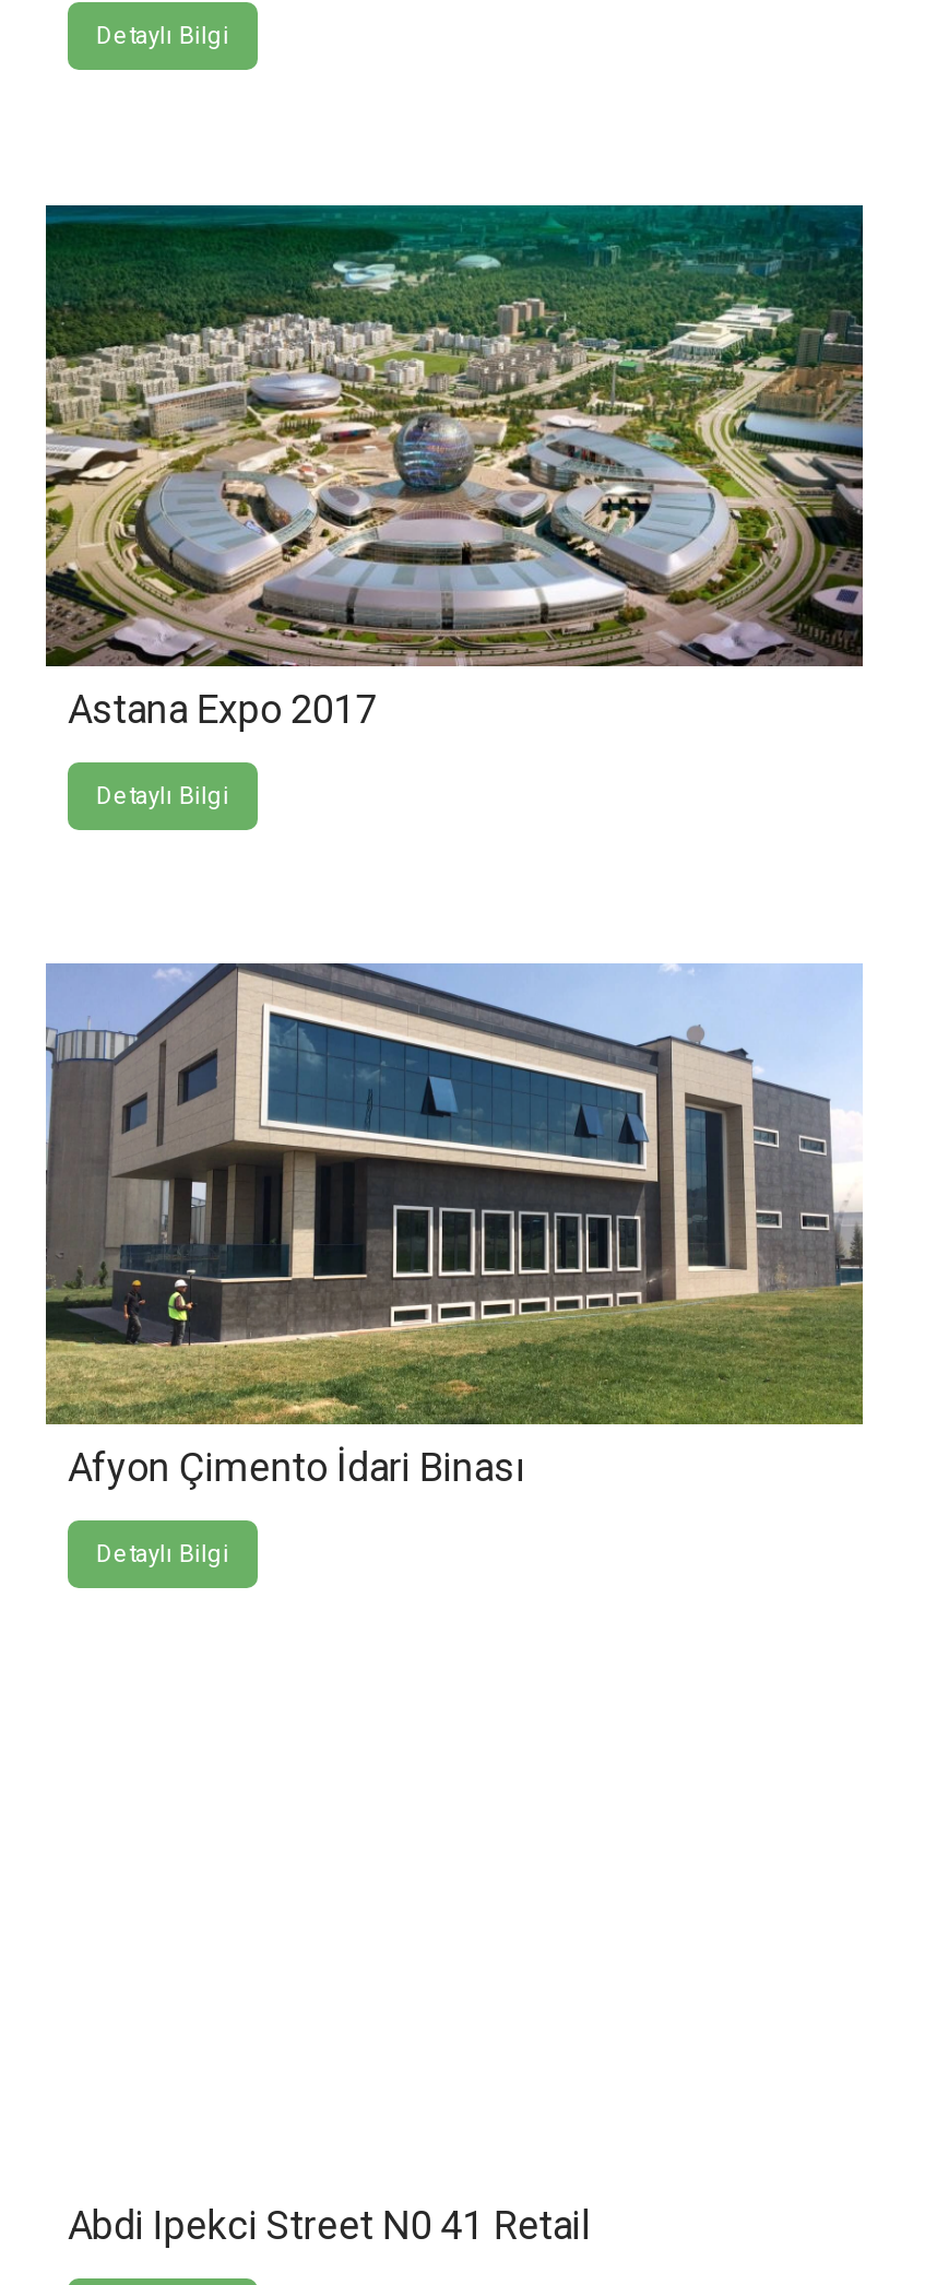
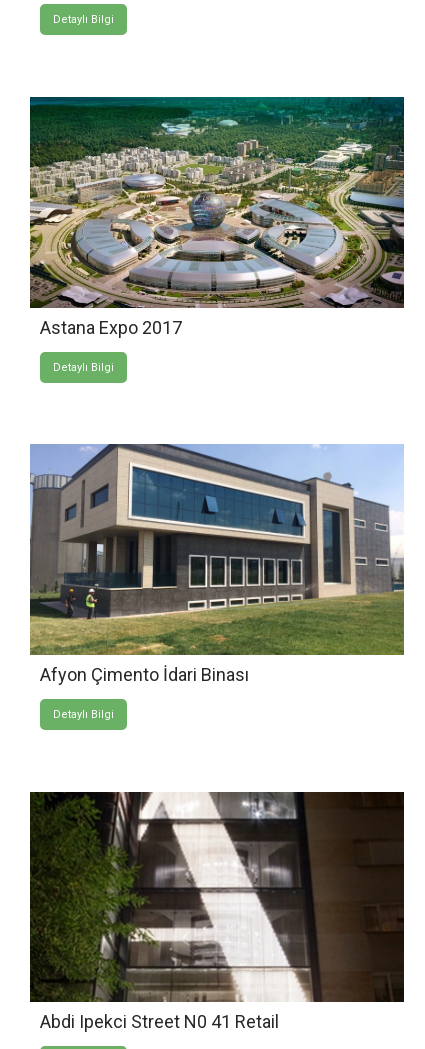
none -> [29,791,405,1003] [image]

